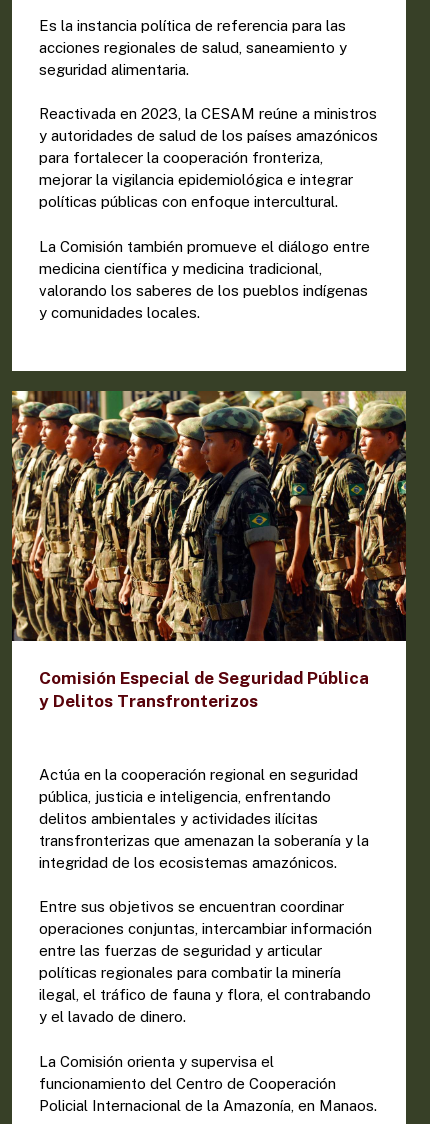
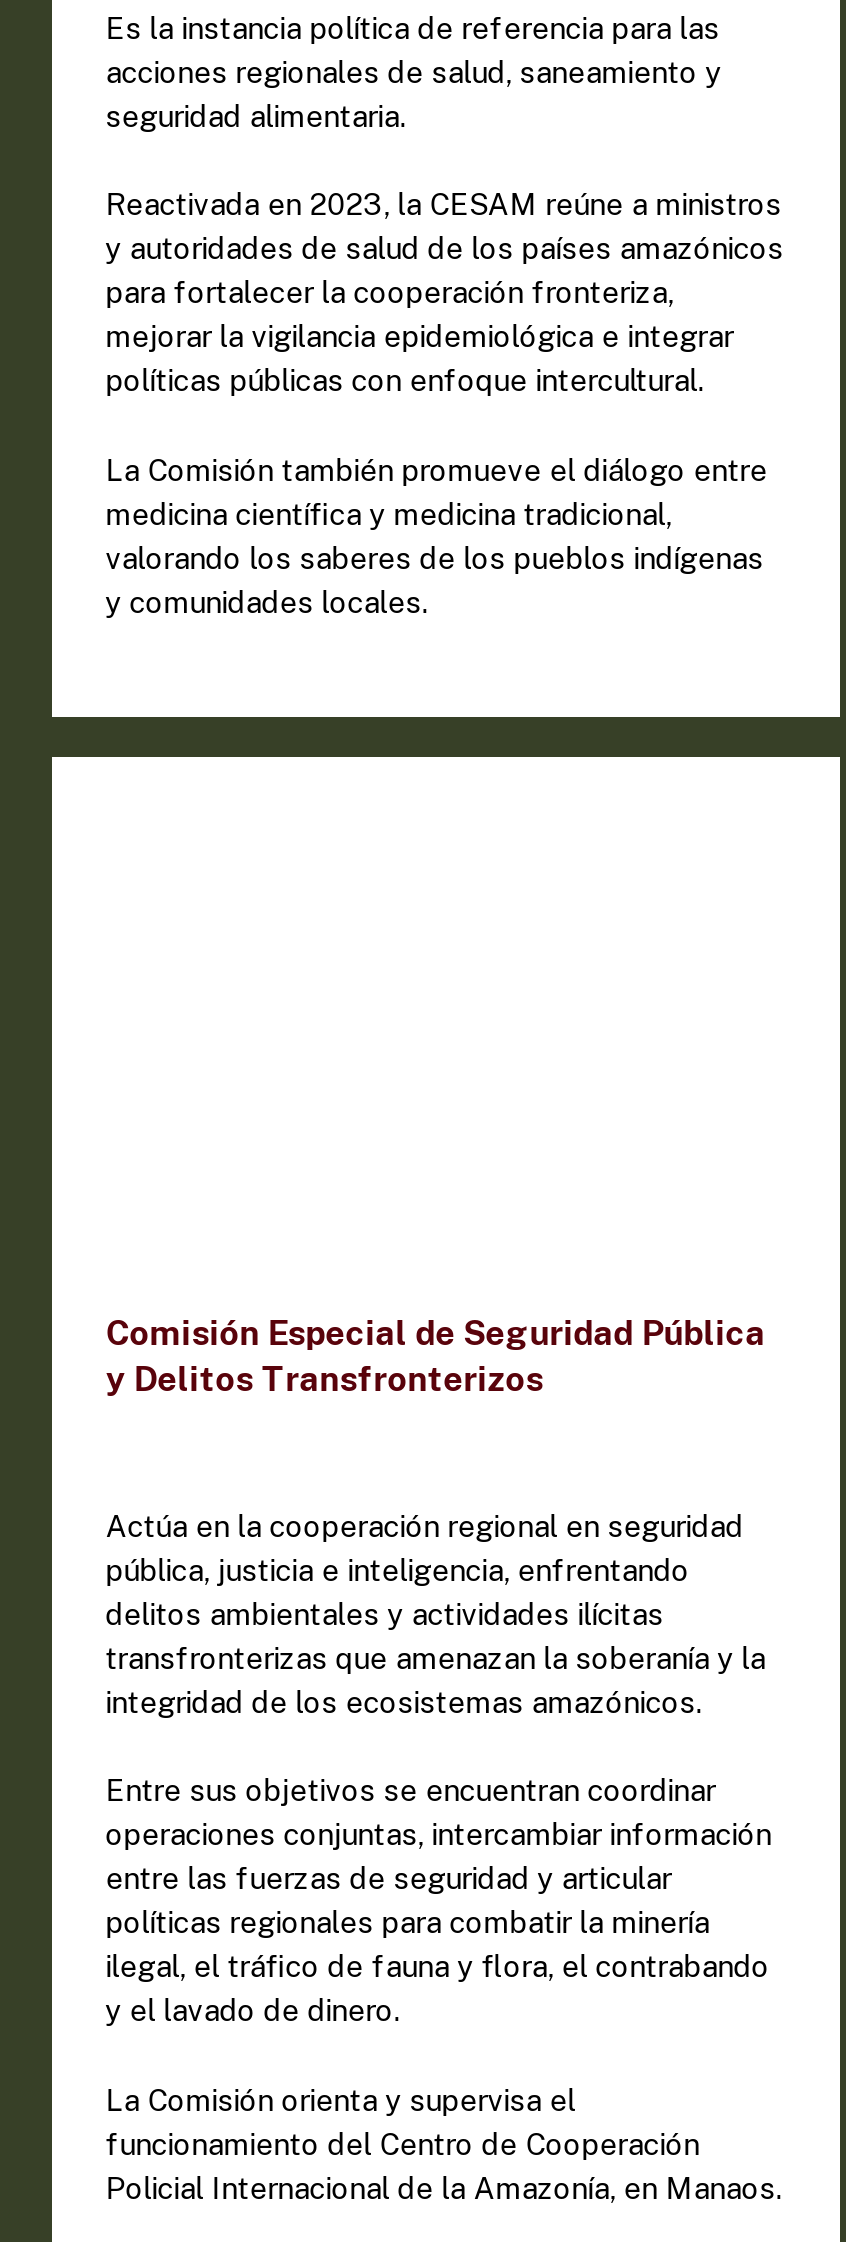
[11,390,407,642] [image] -> none

